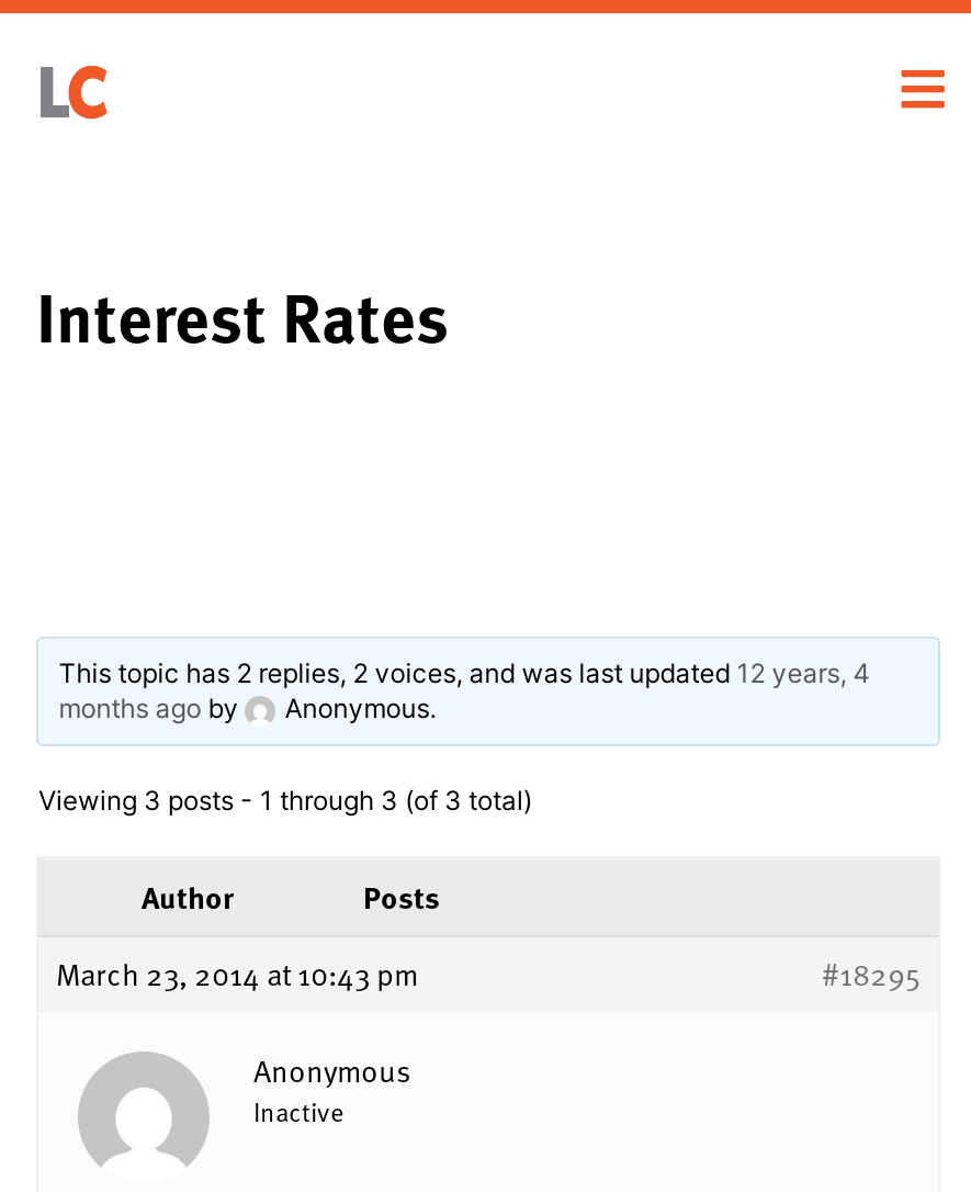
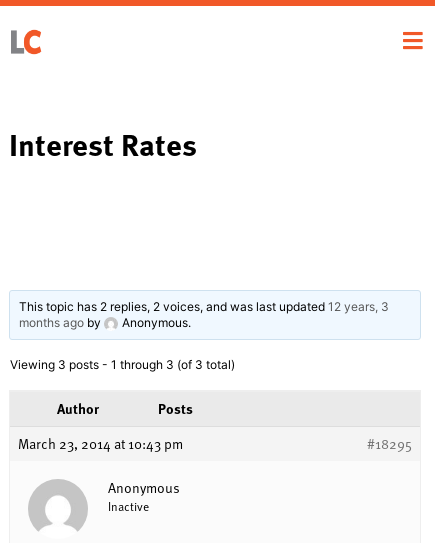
[59,656,870,689] This topic has 2 replies, 2 voices, and was last updated 12 years, 4 -> [19,299,389,314] This topic has 2 replies, 2 voices, and was last updated 12 years, 3

